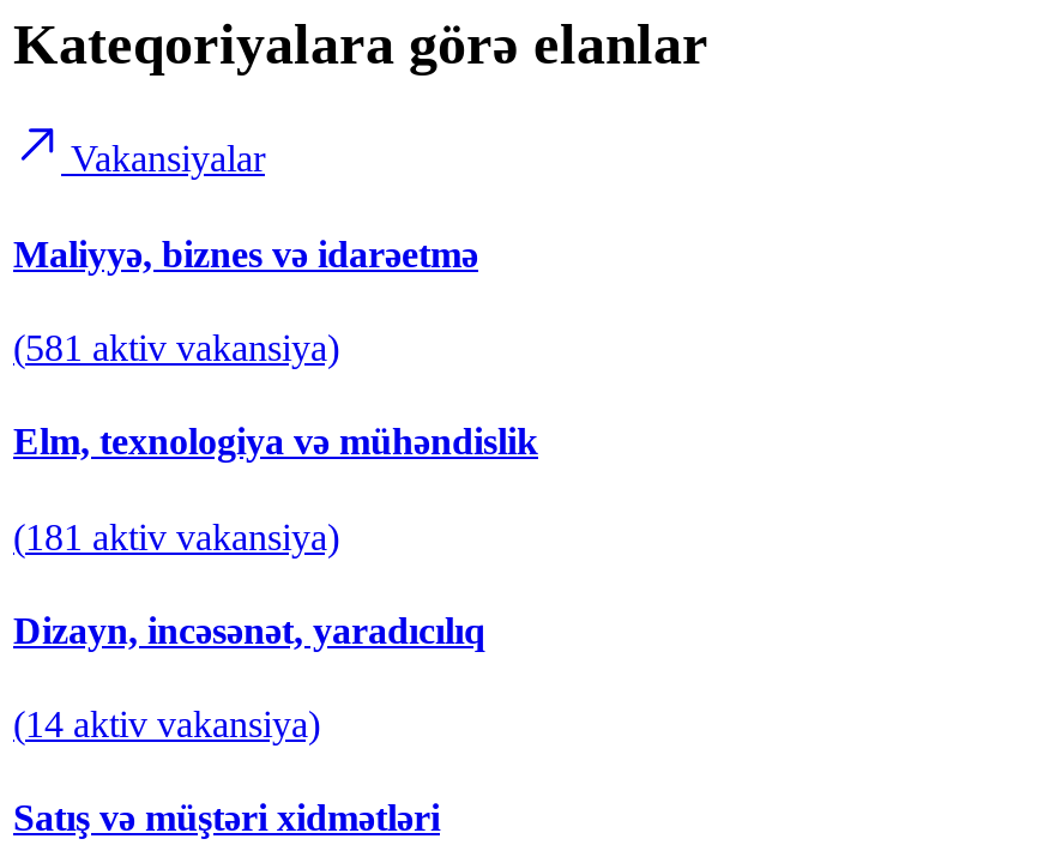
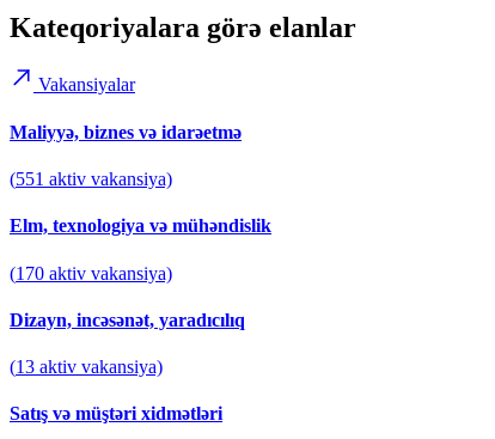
[13,327,339,368] (581 aktiv vakansiya) -> [10,169,172,189] (551 aktiv vakansiya)
[13,515,339,556] (181 aktiv vakansiya) -> [10,263,172,283] (170 aktiv vakansiya)
[13,704,320,744] (14 aktiv vakansiya) -> [10,356,163,377] (13 aktiv vakansiya)

